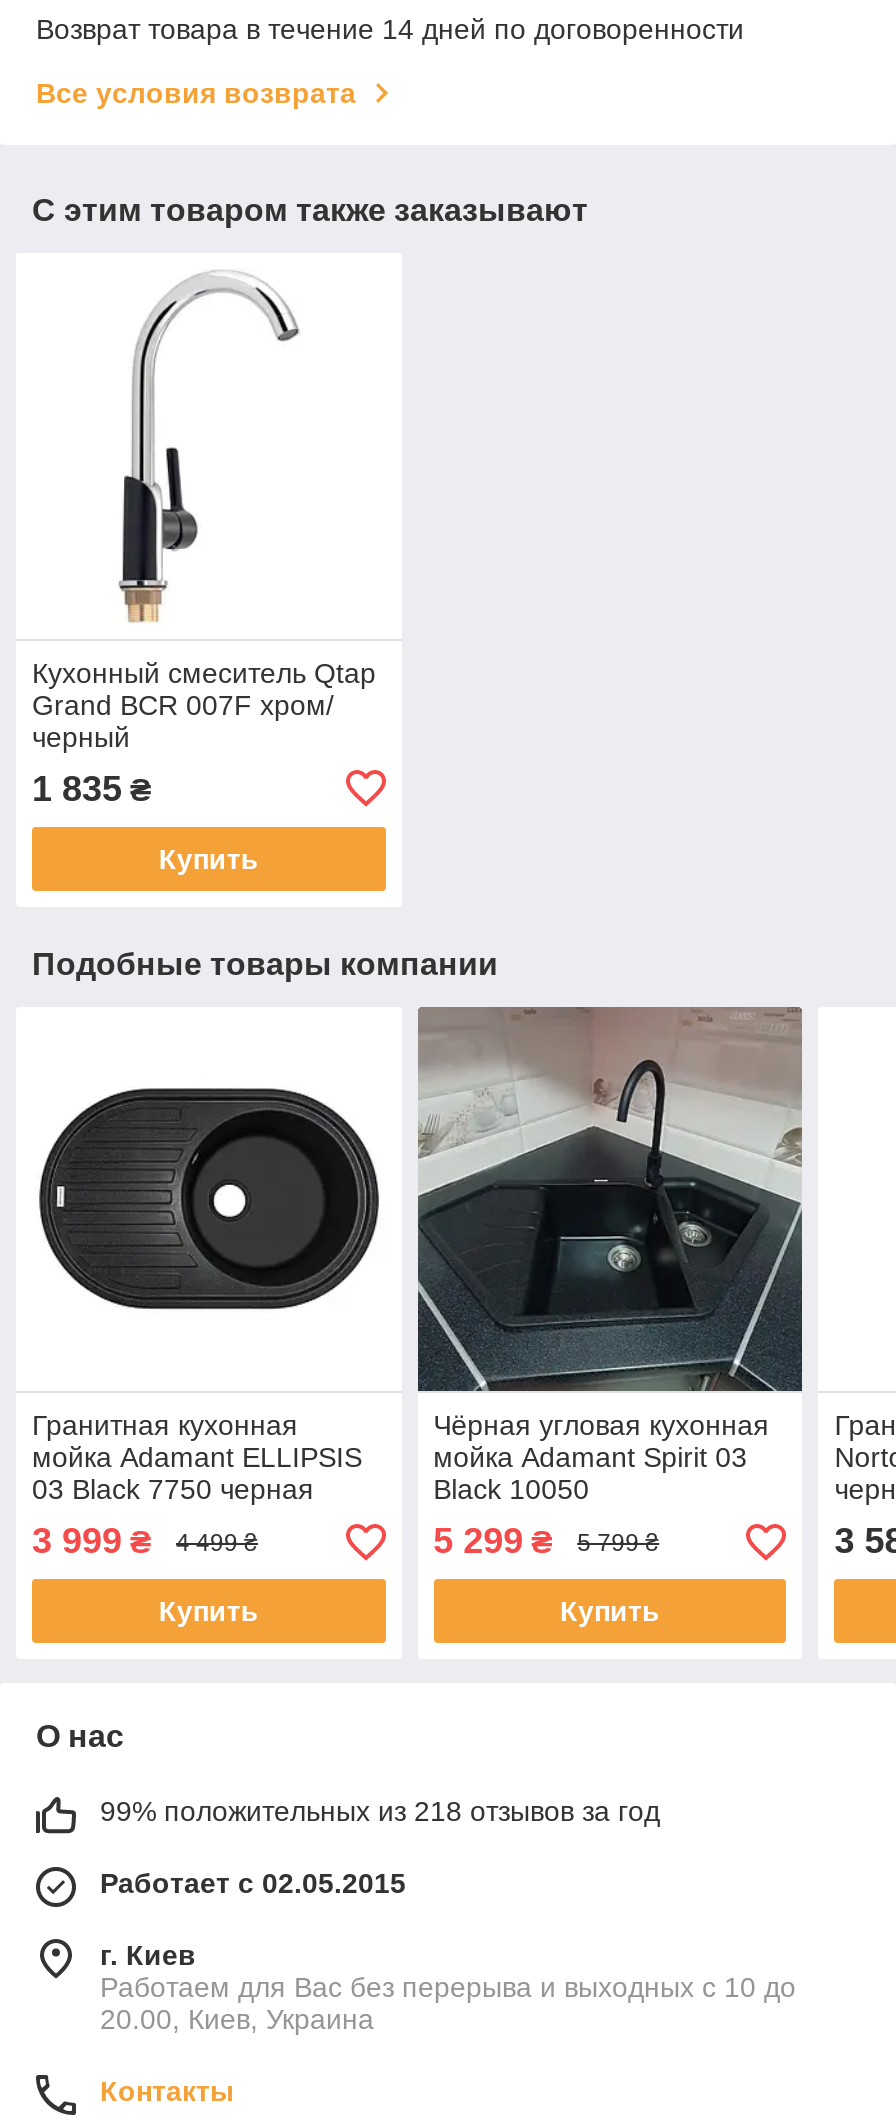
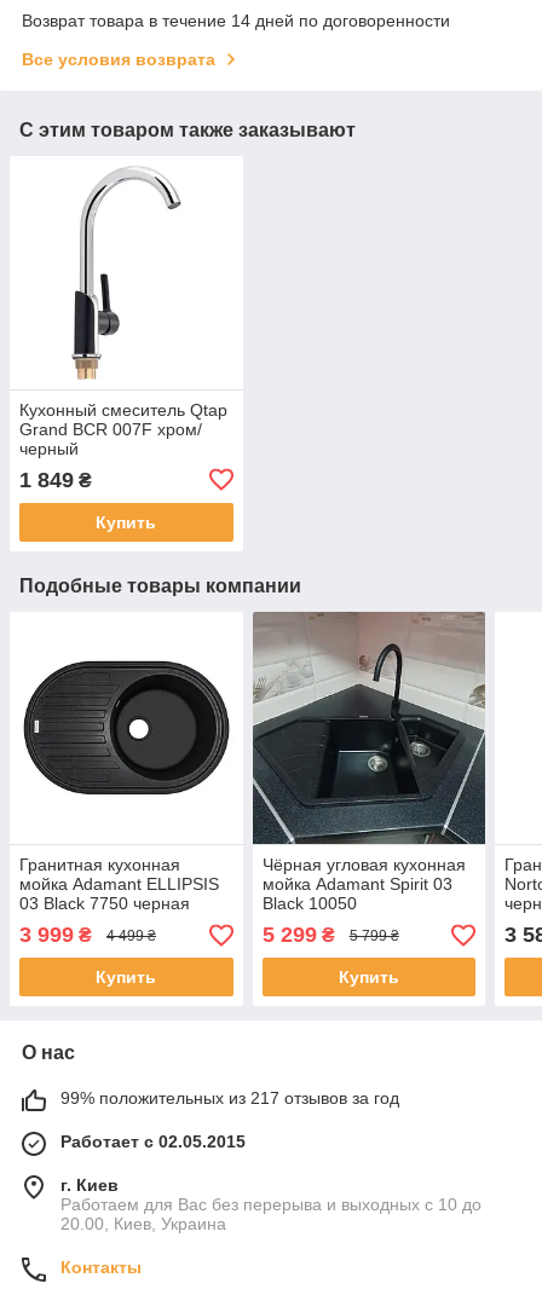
[32,769,152,809] 1 835 ₴ -> [19,468,92,492] 1 849 ₴
[100,1796,660,1828] 99% положительных из 218 отзывов за год -> [60,1089,399,1108] 99% положительных из 217 отзывов за год

